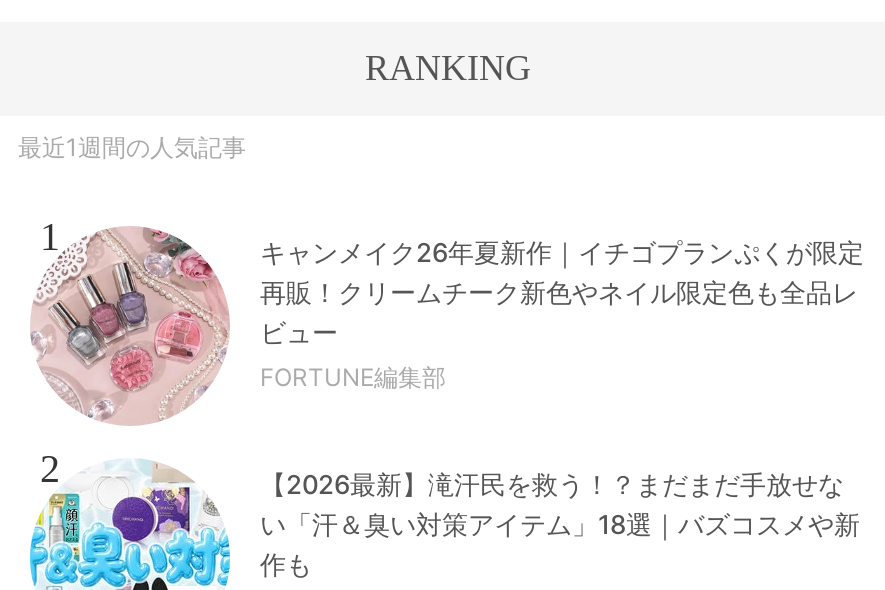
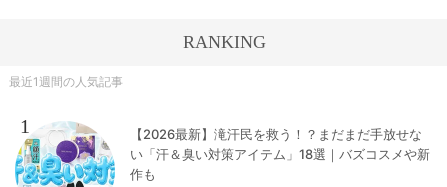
[30,226,864,490] [image] | キャンメイク26年夏新作｜イチゴプランぷくが限定 | 再販！クリームチーク新色やネイル限定色も全品レ | ビュー | FORTUNE編集部 | 2 -> none

